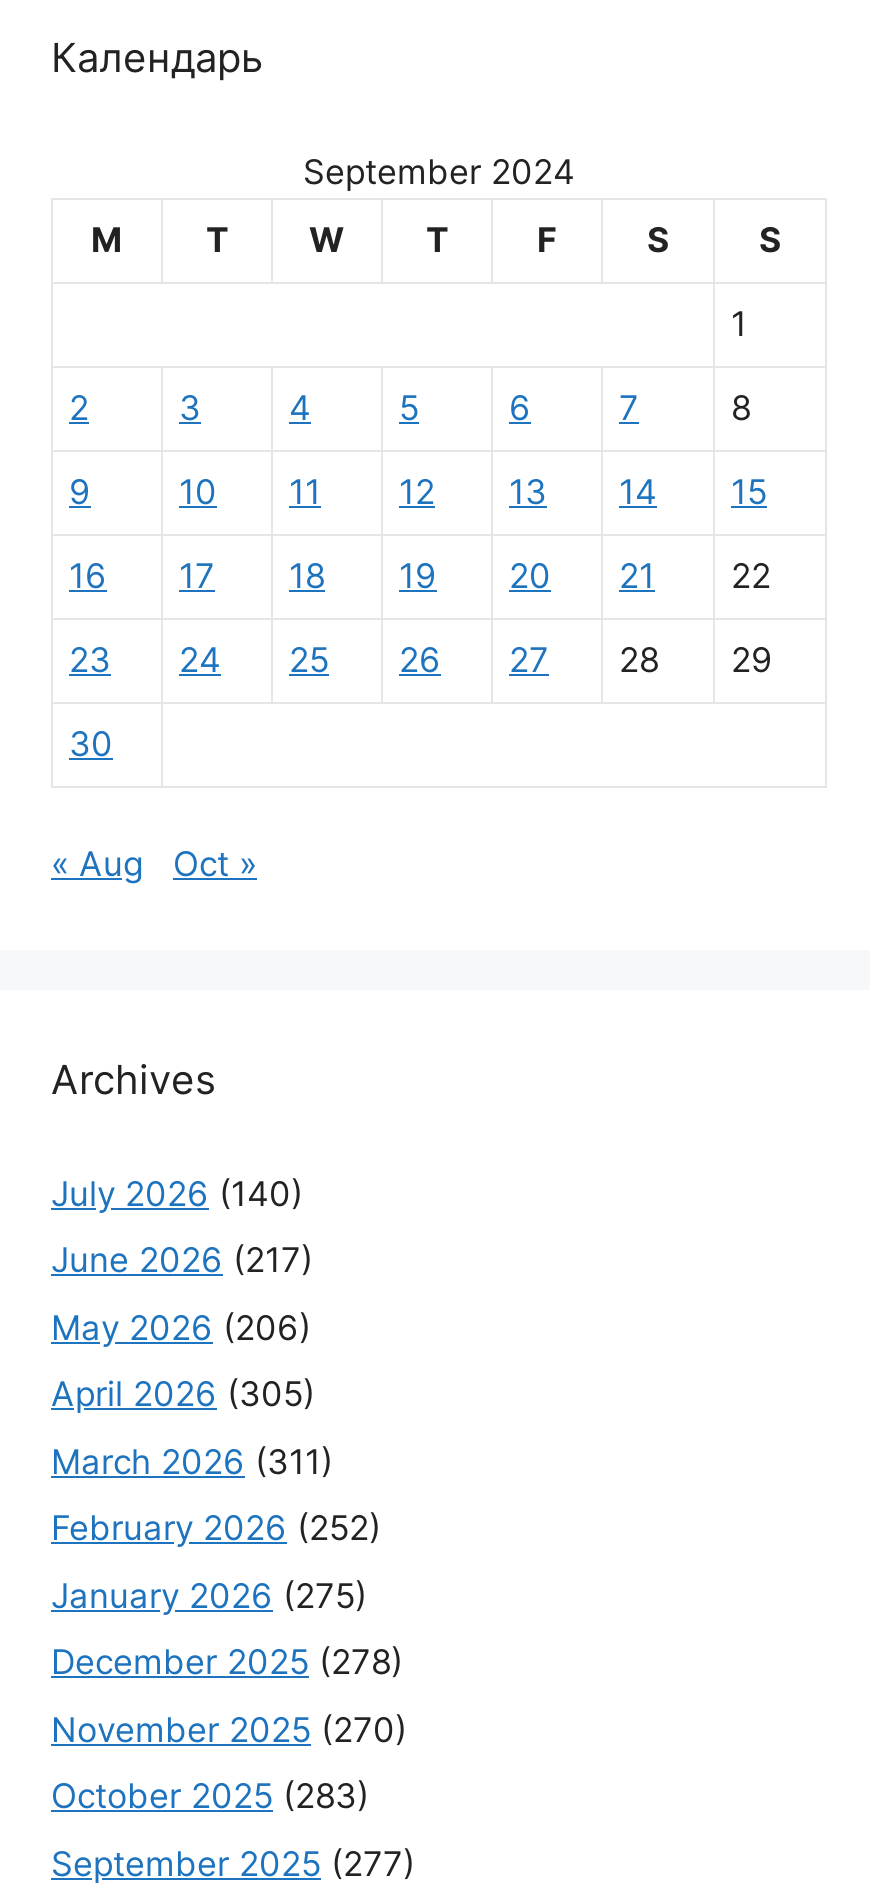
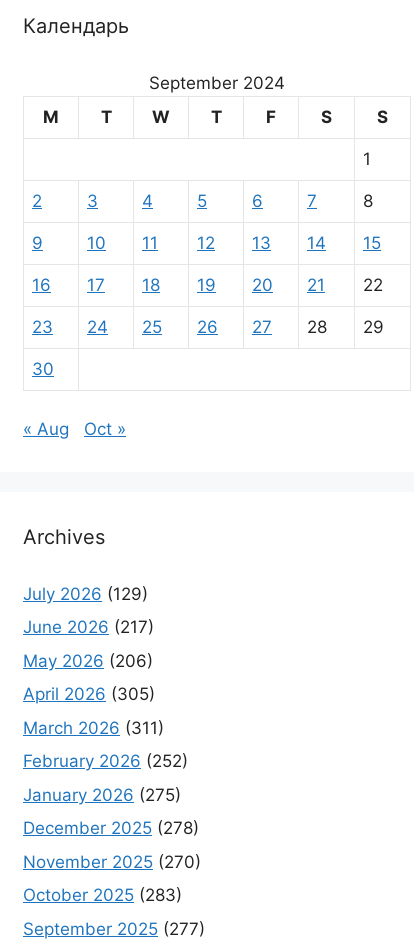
[51,1174,303,1214] July 2026 (140) -> [23,584,148,604] July 2026 (129)

